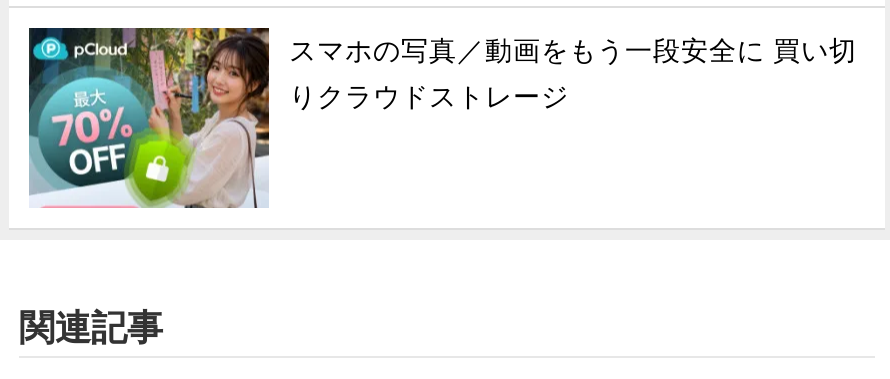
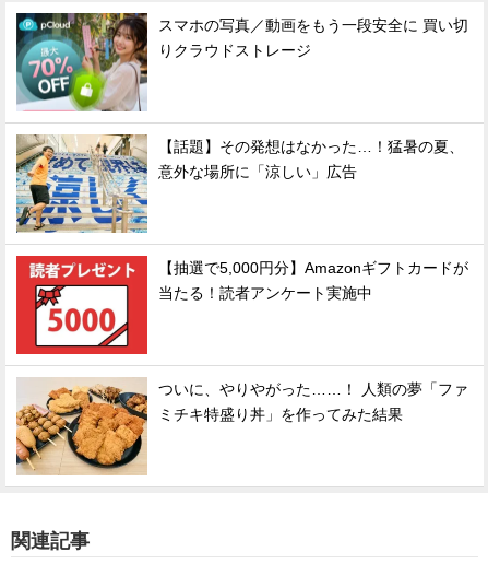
none -> [15,133,464,234] [image] | 【話題】その発想はなかった…！猛暑の夏、 | 意外な場所に「涼しい」広告
none -> [15,255,468,355] [image] | 【抽選で5,000円分】Amazonギフトカードが | 当たる！読者アンケート実施中
none -> [15,377,468,475] [image] | ついに、やりやがった……！ 人類の夢「ファ | ミチキ特盛り丼」を作ってみた結果

